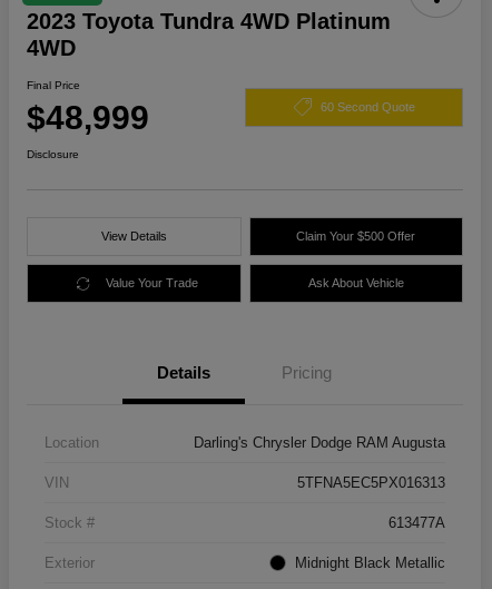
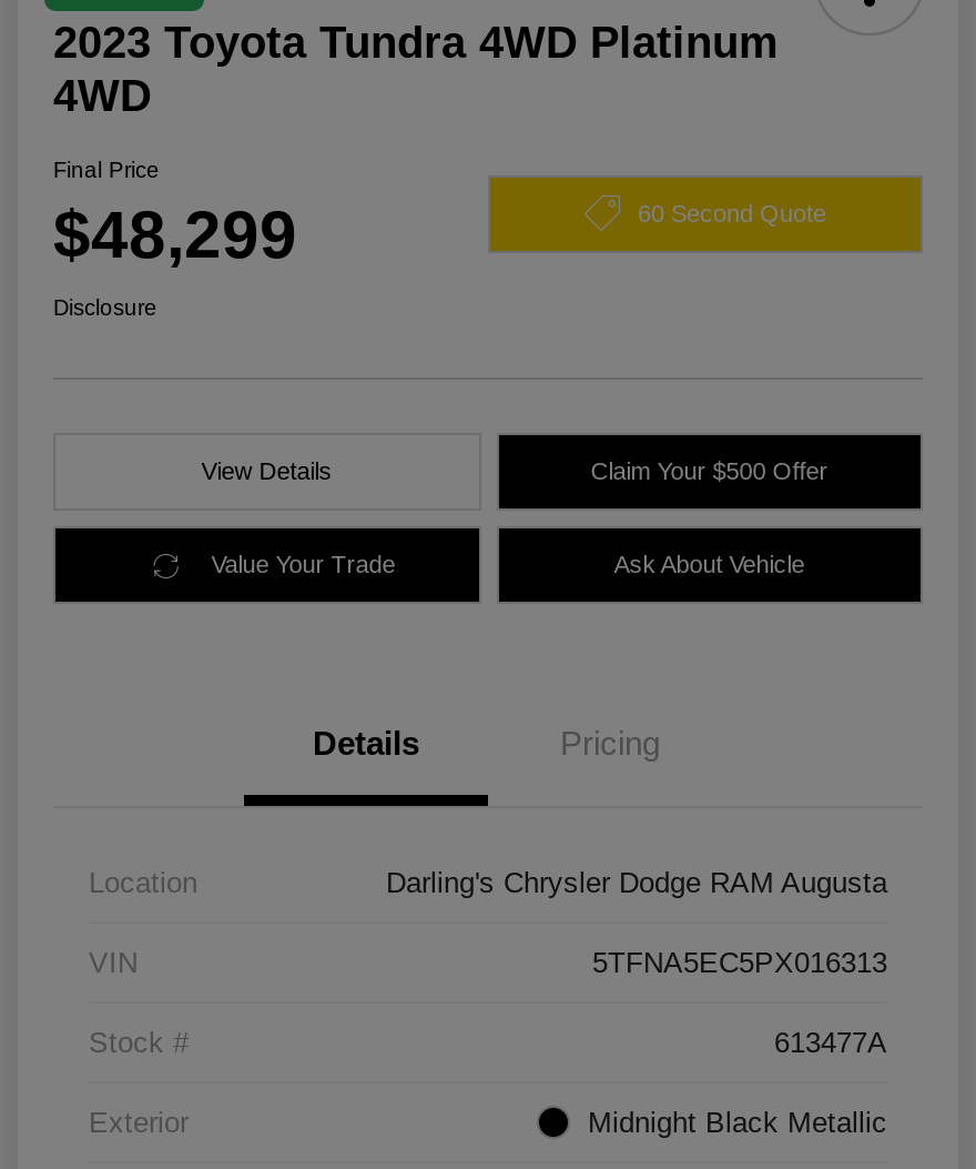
[27,99,149,136] $48,999 -> [53,198,297,271] $48,299

